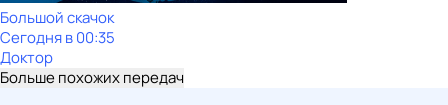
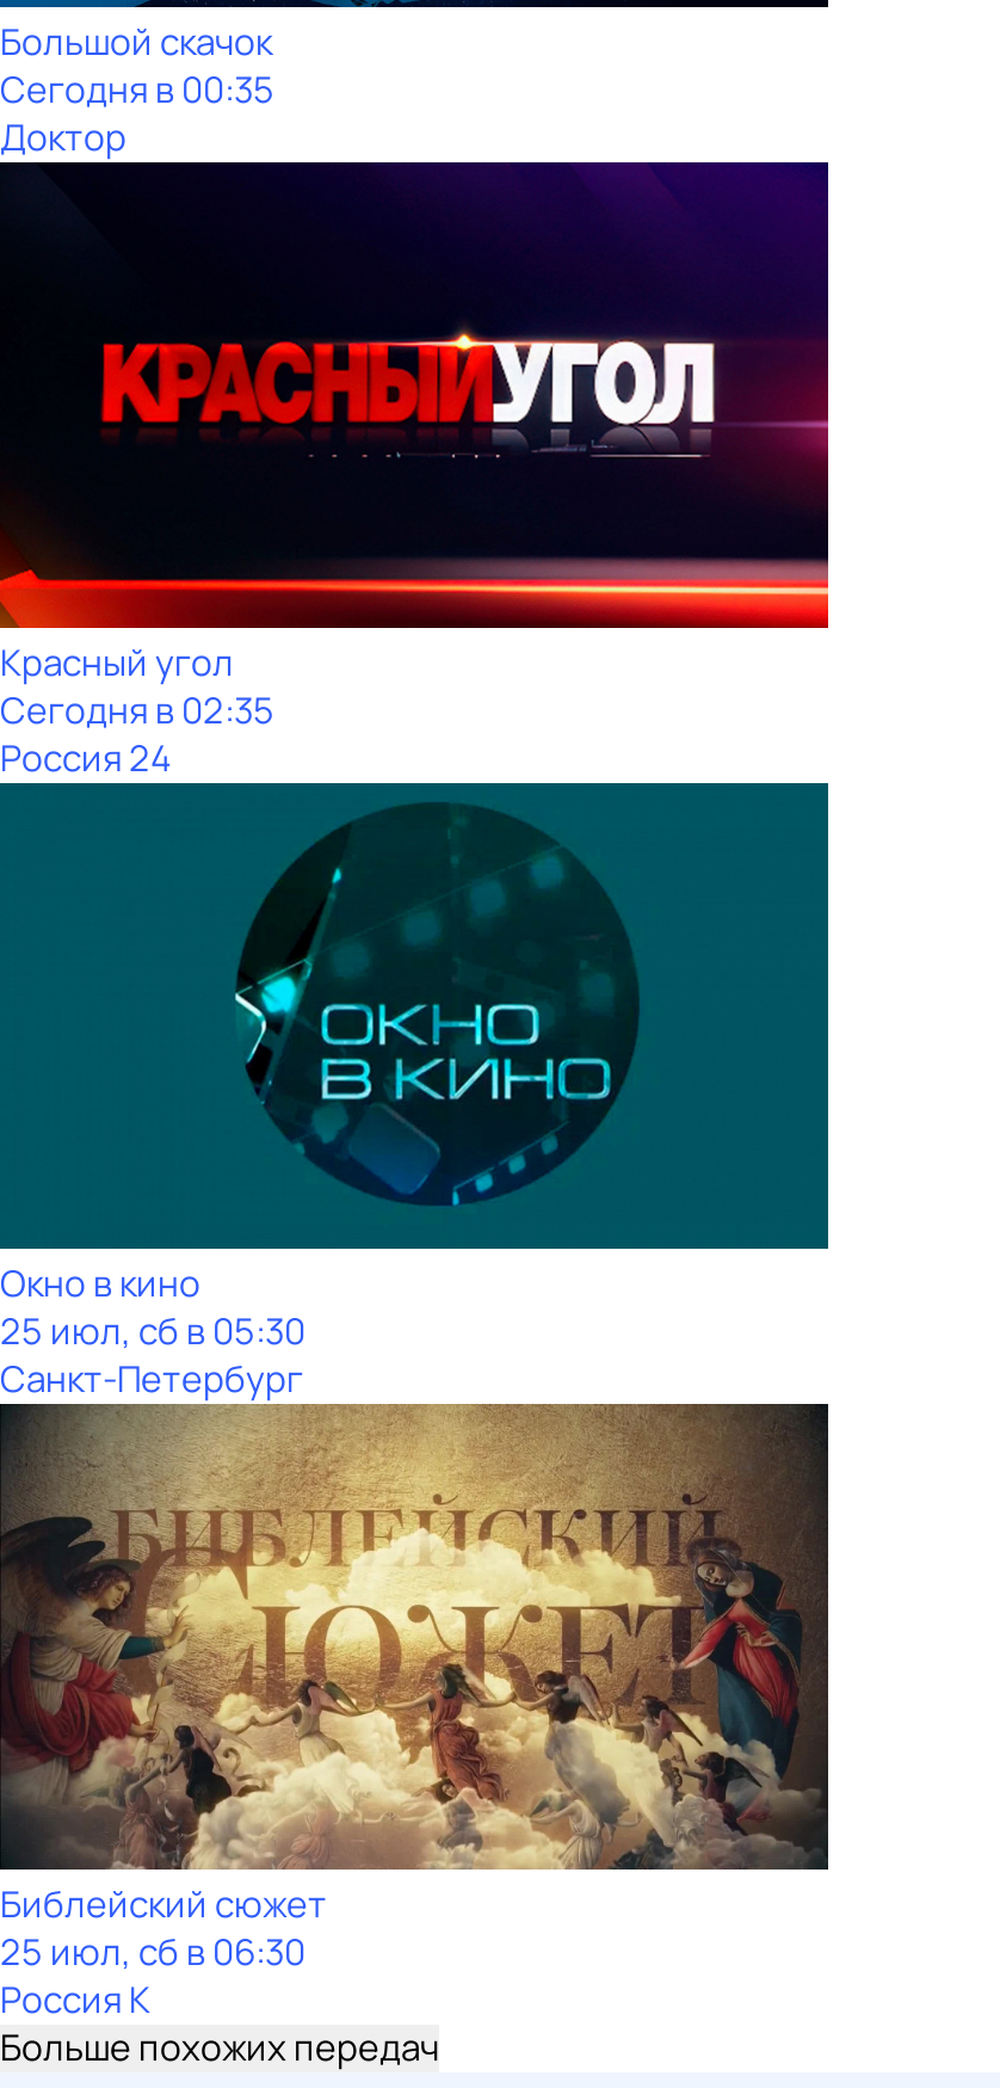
none -> [0,160,831,783] [image] | Красный угол | Сегодня в 02:35 | Россия 24
none -> [0,781,831,1404] [image] | Окно в кино | 25 июл, сб в 05:30 | Санкт-Петербург
none -> [0,1402,828,2025] [image] | Библейский сюжет | 25 июл, сб в 06:30 | Россия К

